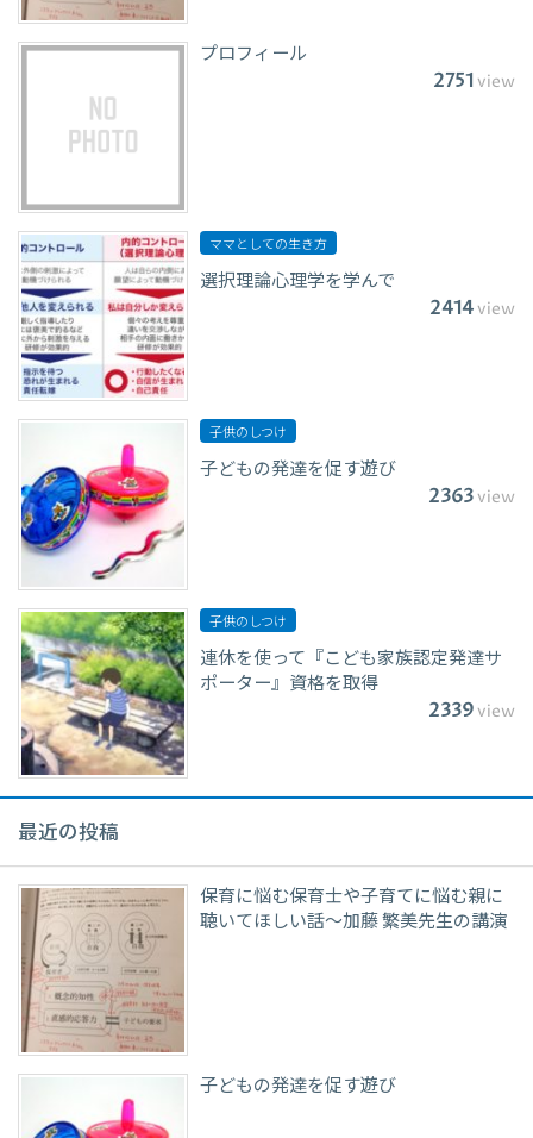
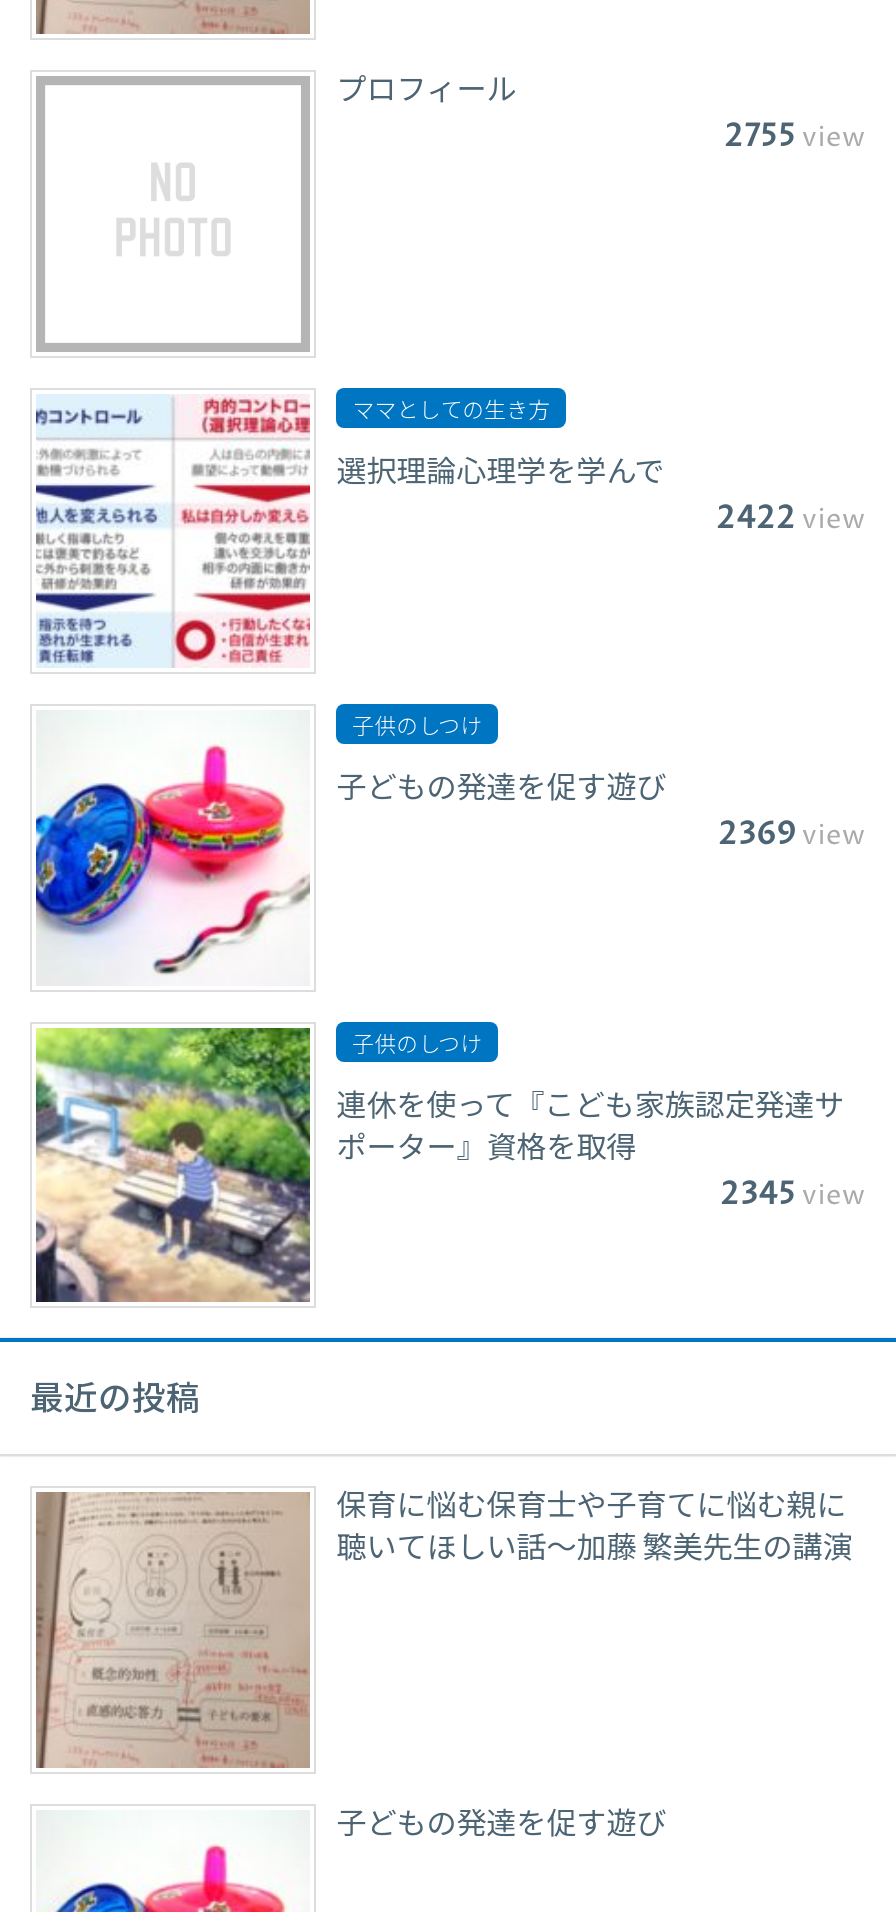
[433,70,515,95] 2751 view -> [724,117,866,159] 2755 view
[429,296,515,321] 2414 view -> [716,498,866,540] 2422 view
[428,485,515,510] 2363 view -> [718,815,866,857] 2369 view
[428,699,515,724] 2339 view -> [720,1174,866,1216] 2345 view

